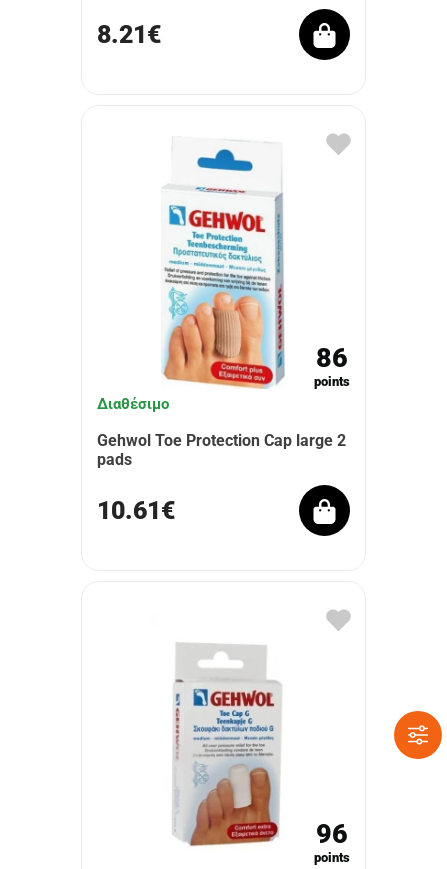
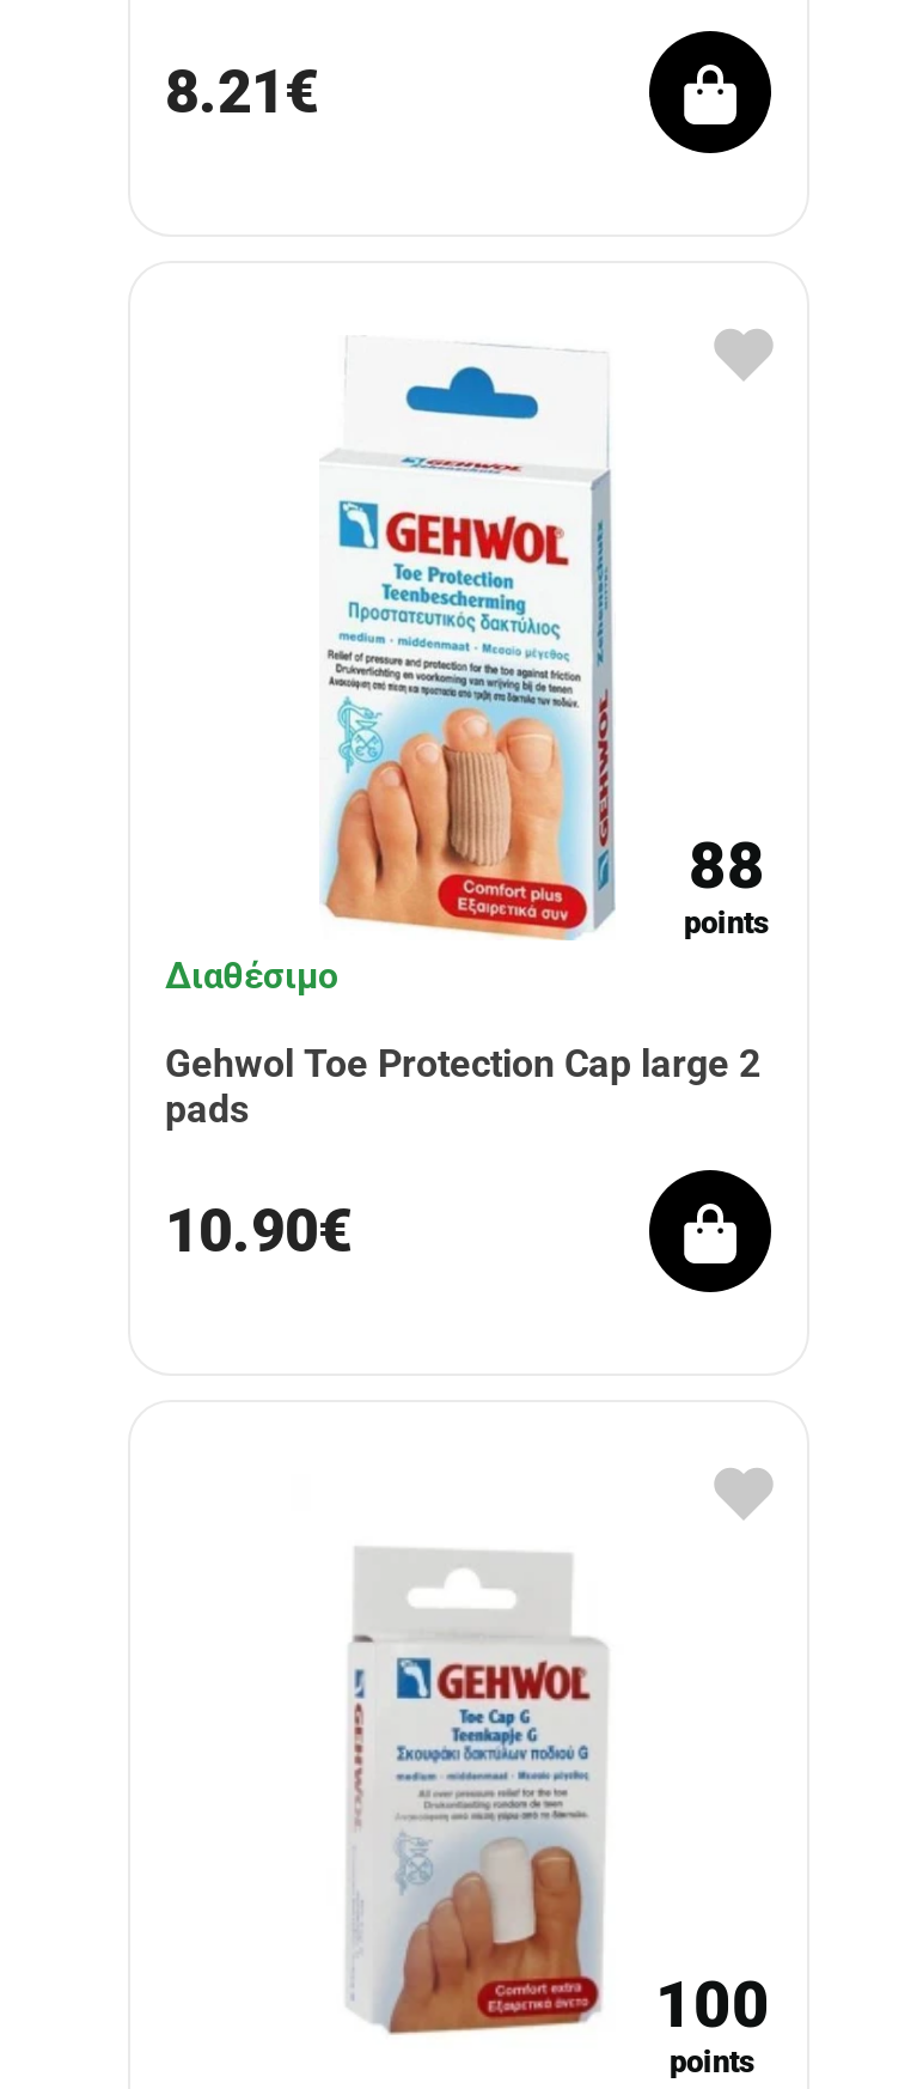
[315,342,347,374] 86 -> [689,828,765,905] 88
[96,495,174,524] 10.61€ -> [165,1195,352,1265] 10.90€
[393,710,443,760] [image] -> none
[315,818,347,850] 96 -> [655,1967,770,2044] 100

